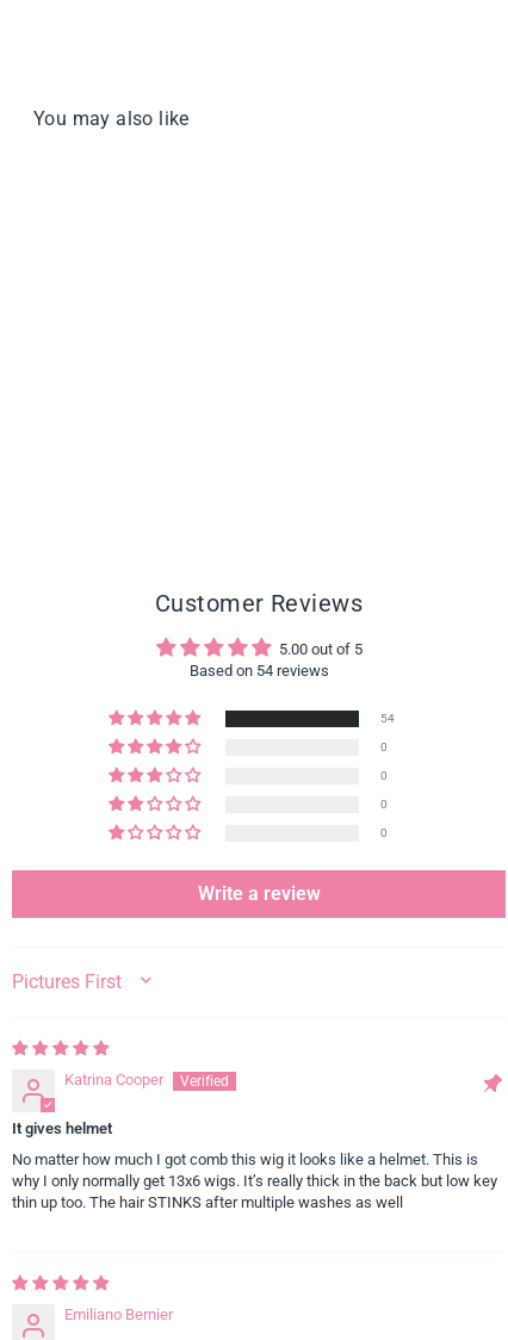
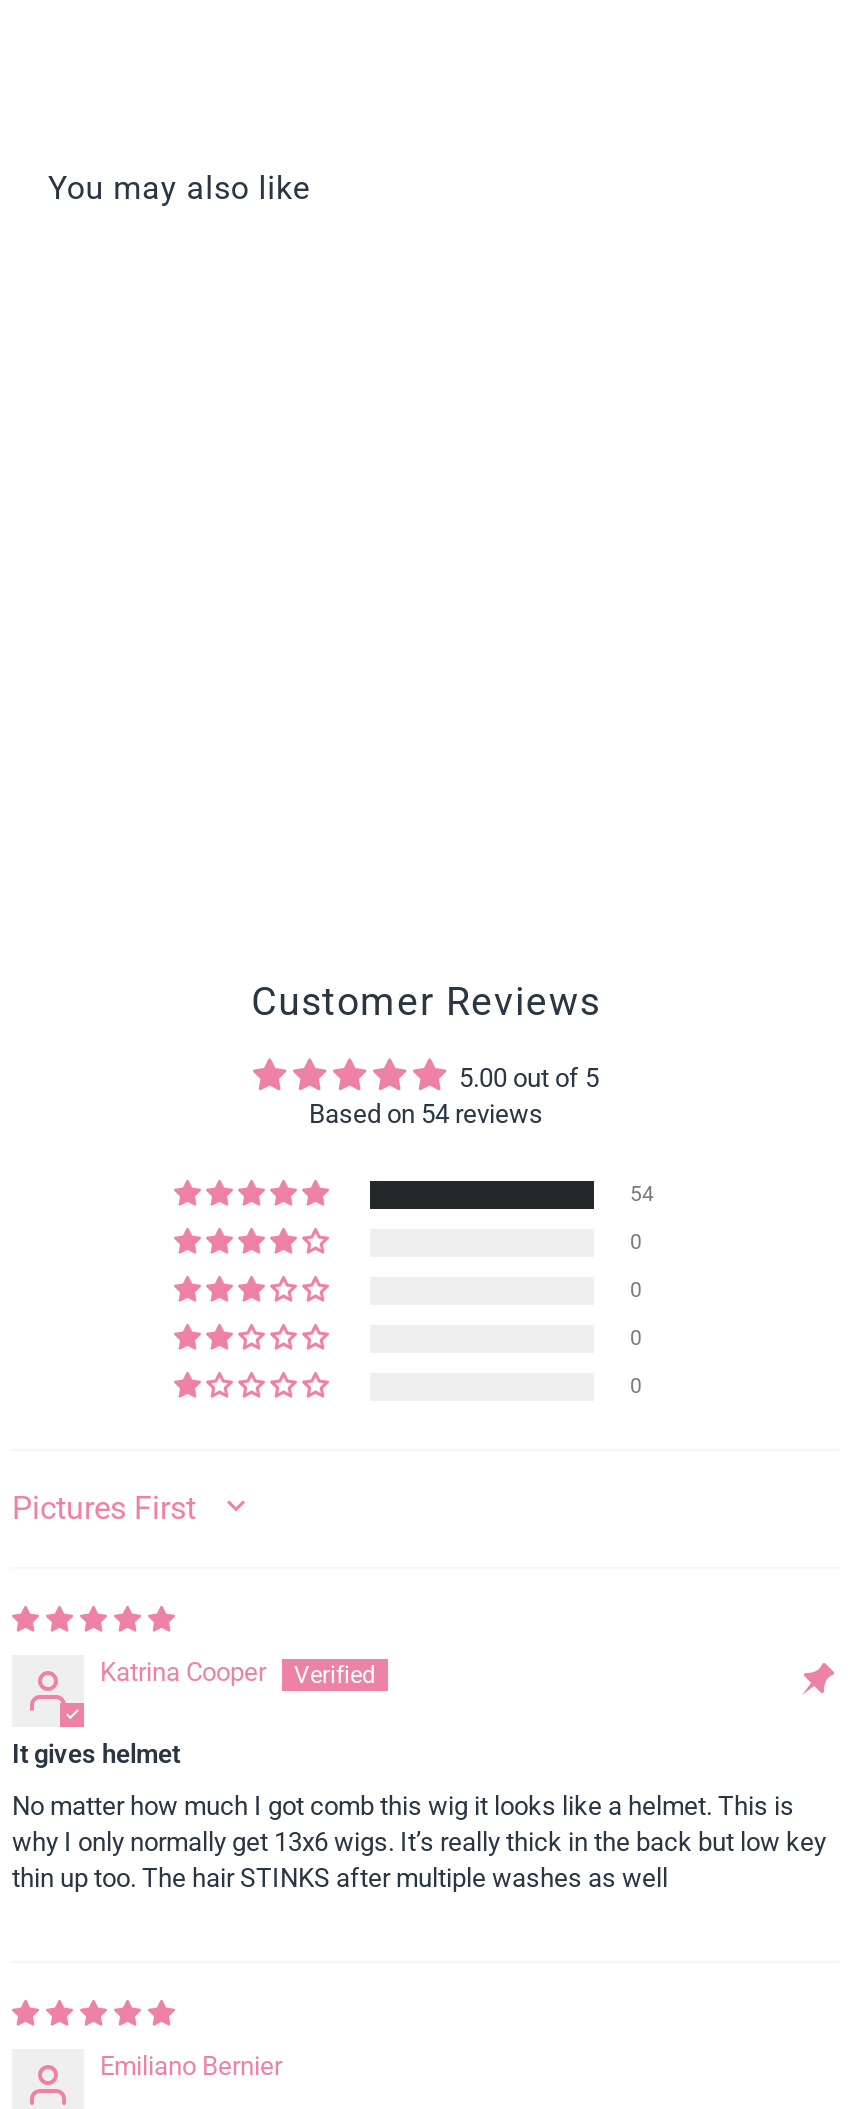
[197,882,320,904] Write a review -> none

